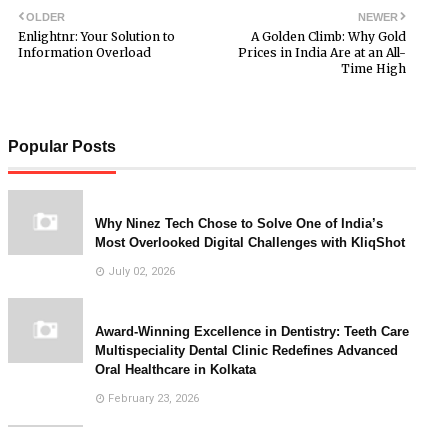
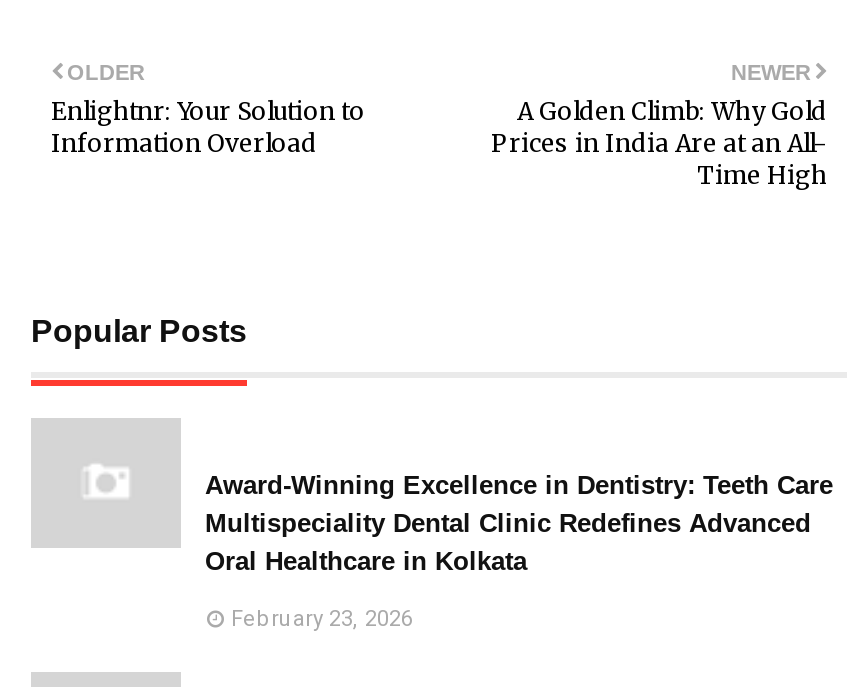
[95,216,405,278] Why Ninez Tech Chose to Solve One of India’s | Most Overlooked Digital Challenges with KliqShot | July 02, 2026 -> none

